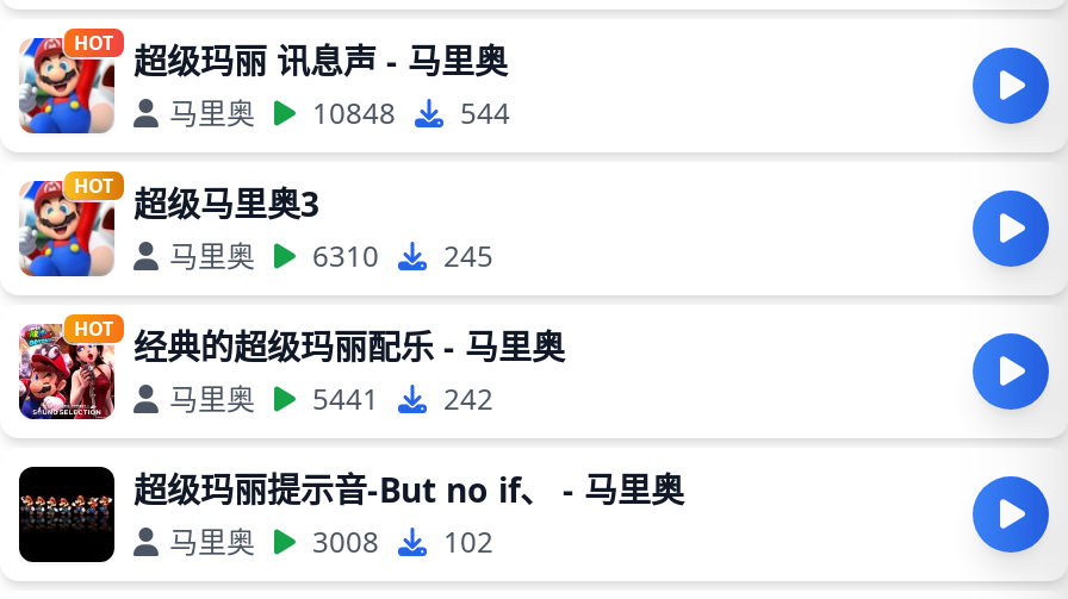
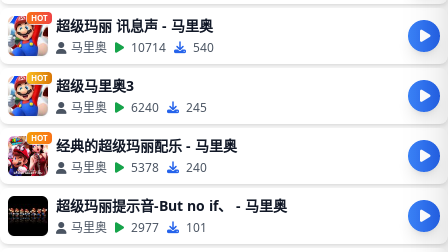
[305,93,396,133] 10848 -> [128,39,166,56] 10714
[453,93,510,133] 544 -> [190,39,214,56] 540
[169,236,493,276] 马里奥 6310 245 -> [71,99,207,116] 马里奥 6240 245
[305,379,379,419] 5441 -> [128,159,159,176] 5378
[436,379,493,419] 242 -> [183,159,207,176] 240
[305,522,493,562] 3008 | 102 -> [128,219,207,236] 2977 | 101

